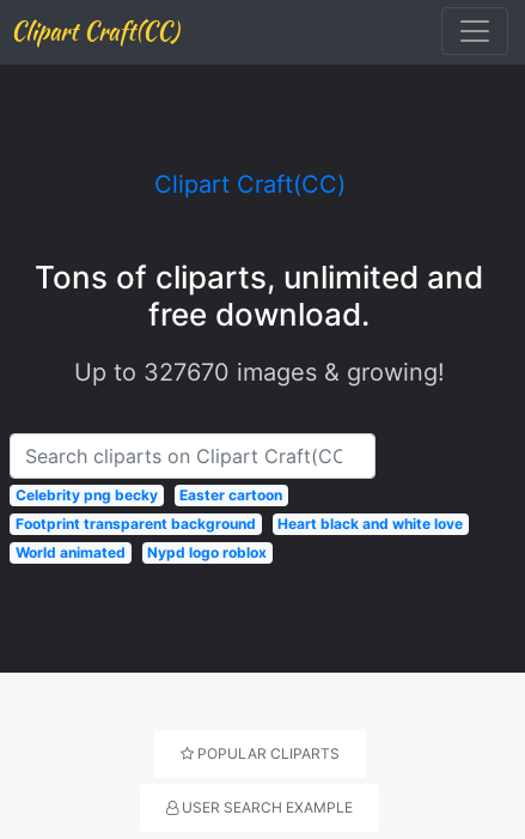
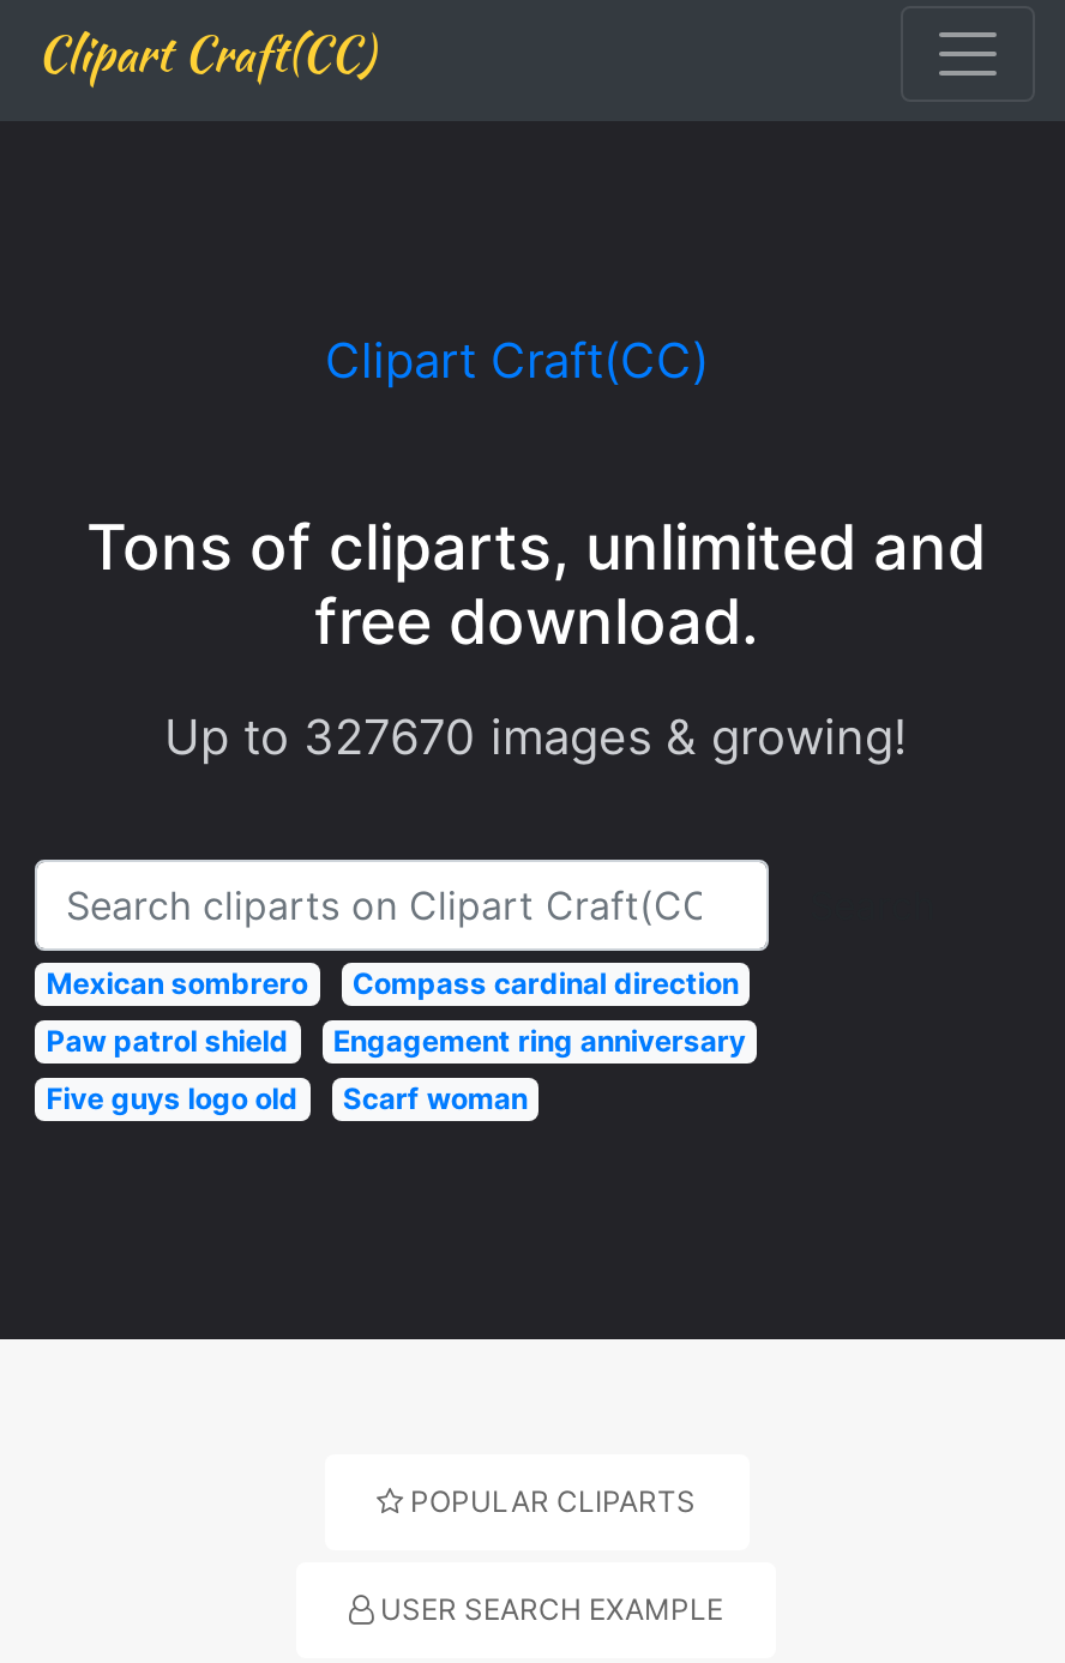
[15,486,283,504] Celebrity png becky | Easter cartoon -> [46,965,739,1001] Mexican sombrero | Compass cardinal direction
[15,515,463,533] Footprint transparent background | Heart black and white love -> [46,1023,746,1059] Paw patrol shield | Engagement ring anniversary
[15,543,267,561] World animated | Nypd logo roblox -> [46,1080,527,1116] Five guys logo old | Scarf woman

